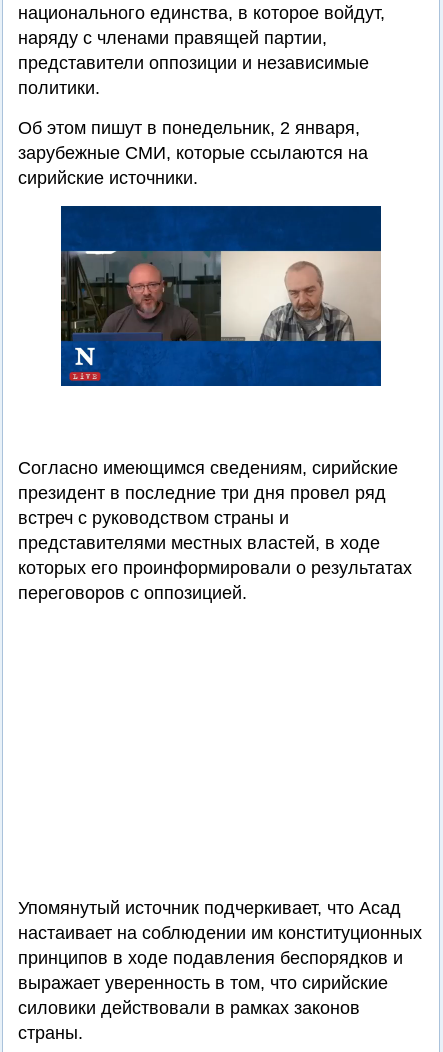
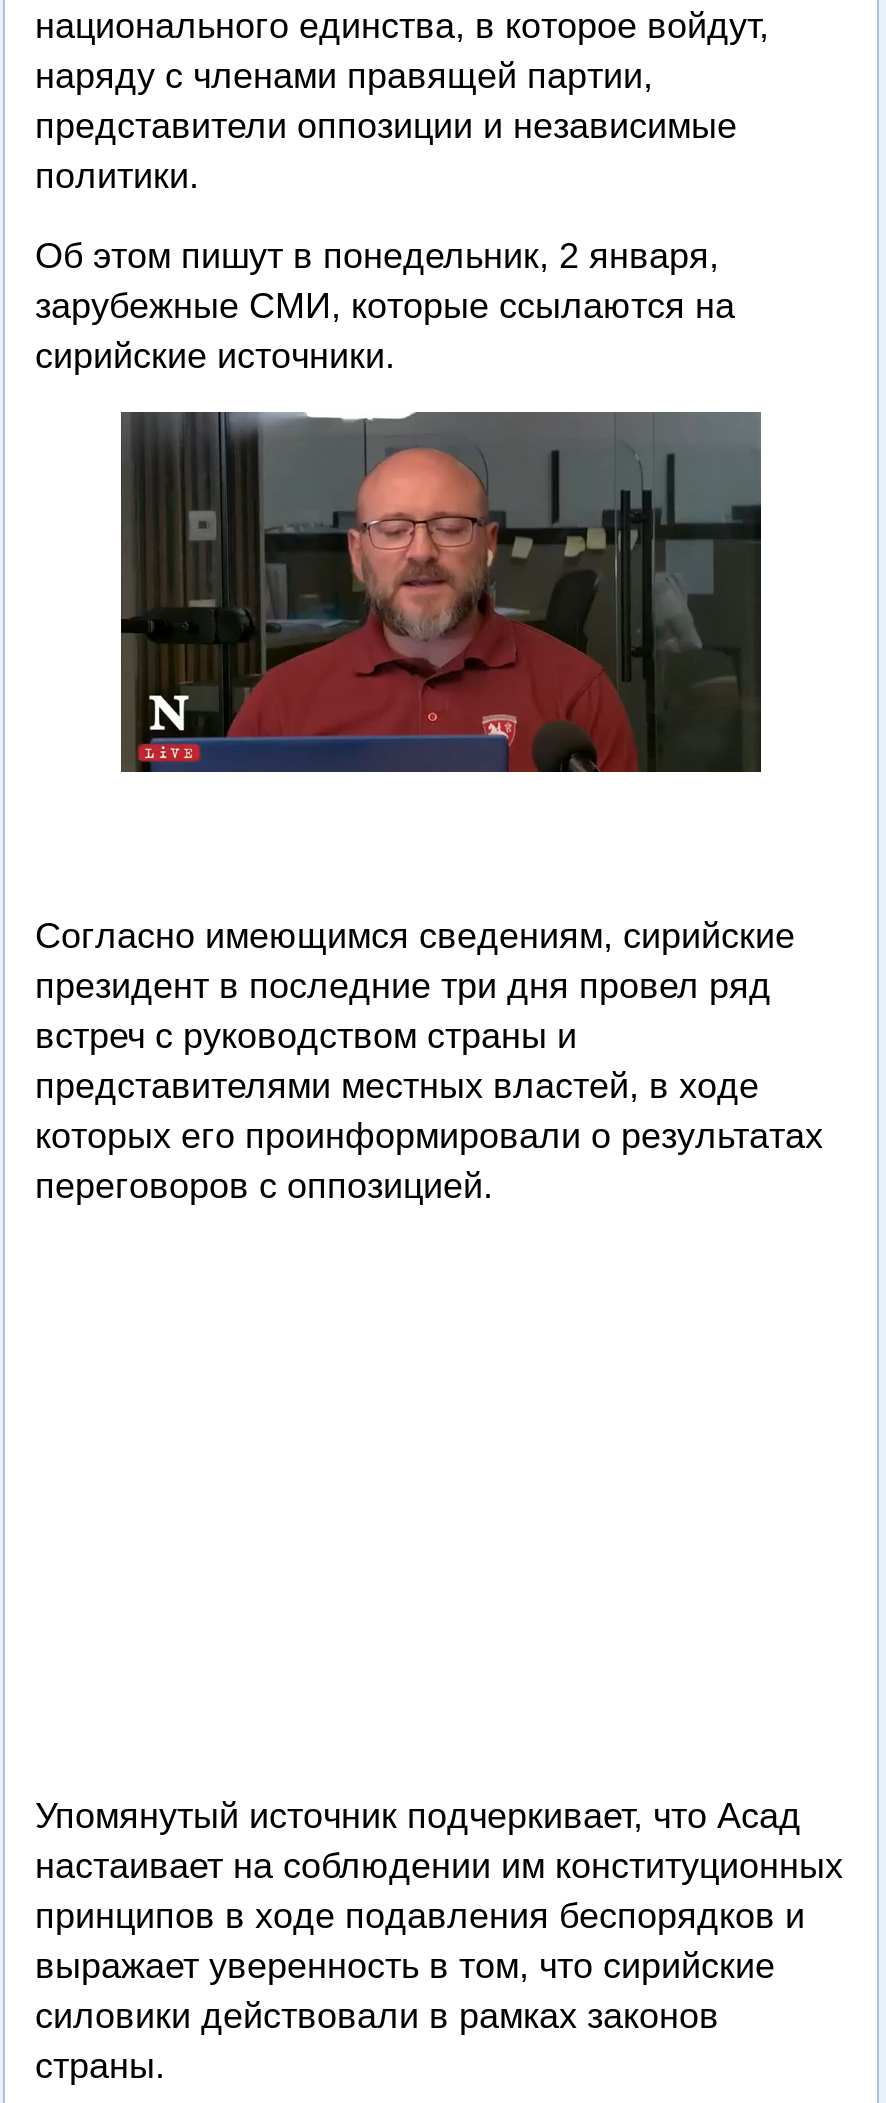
[61,205,382,387] [image] -> [121,410,763,774] [image]

